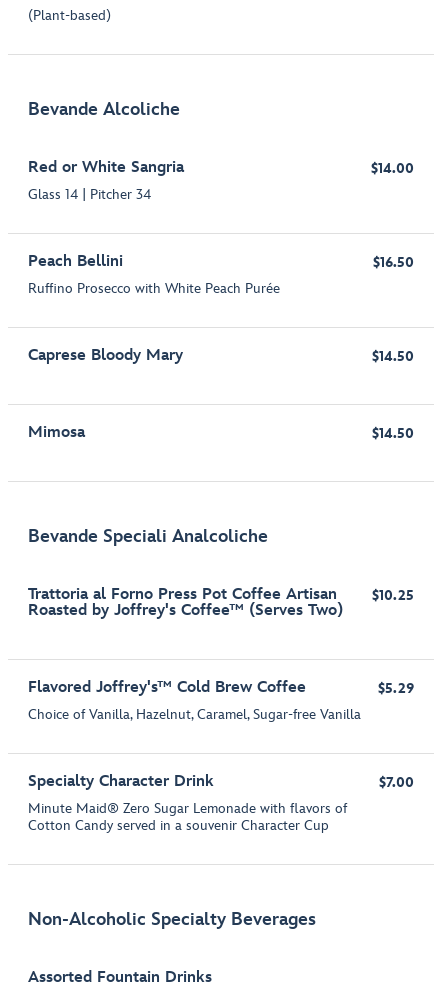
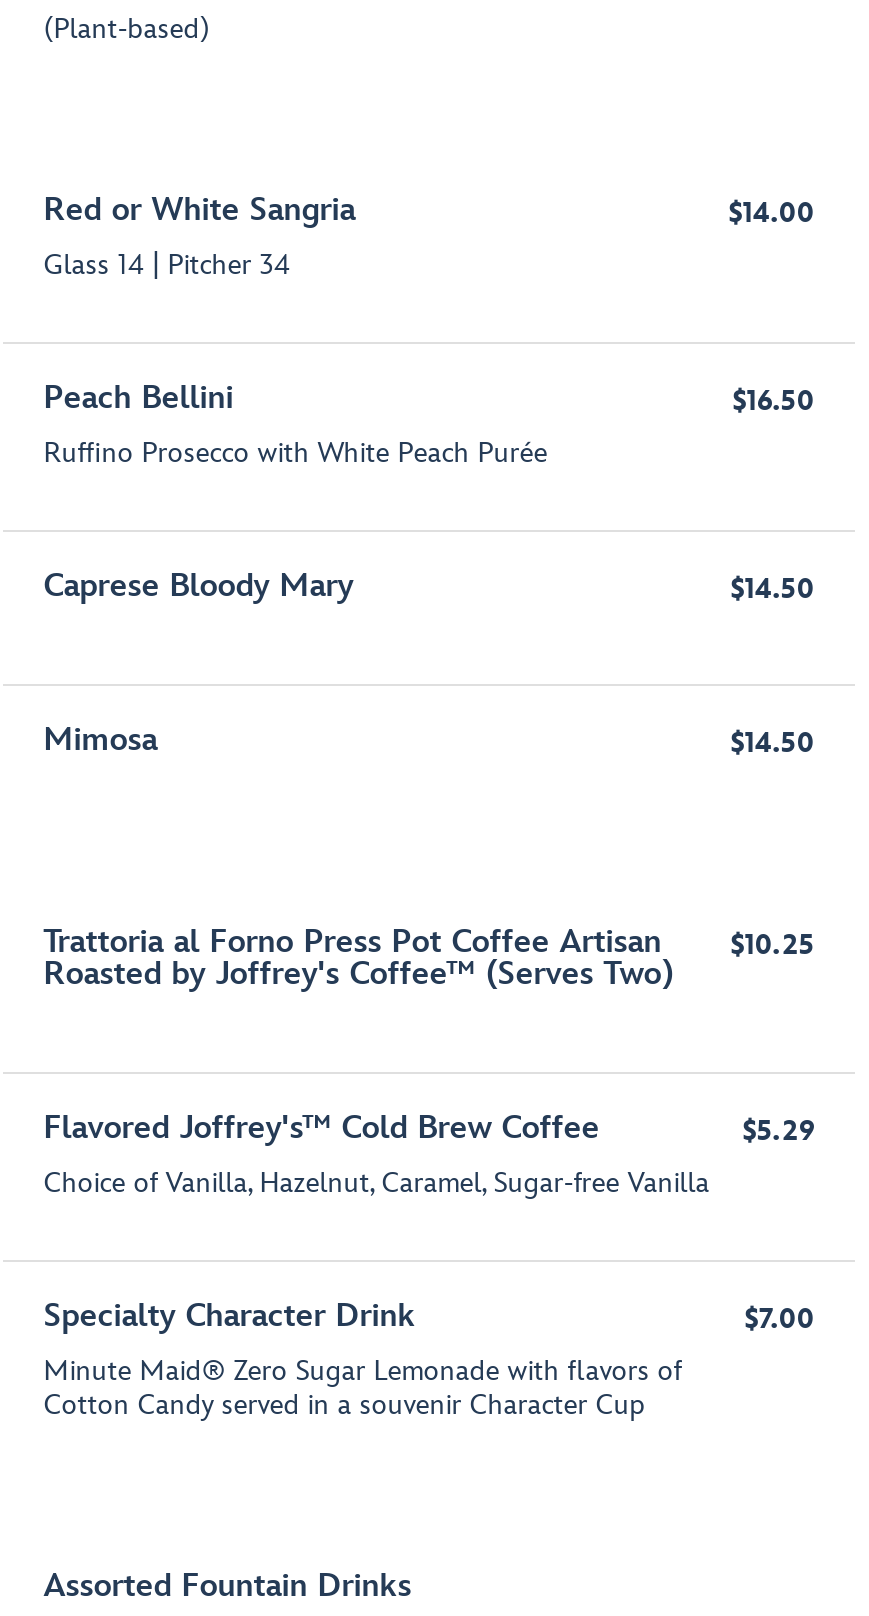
[28,99,180,120] Bevande Alcoliche -> none
[28,526,268,547] Bevande Speciali Analcoliche -> none
[28,909,316,930] Non-Alcoholic Specialty Beverages -> none

